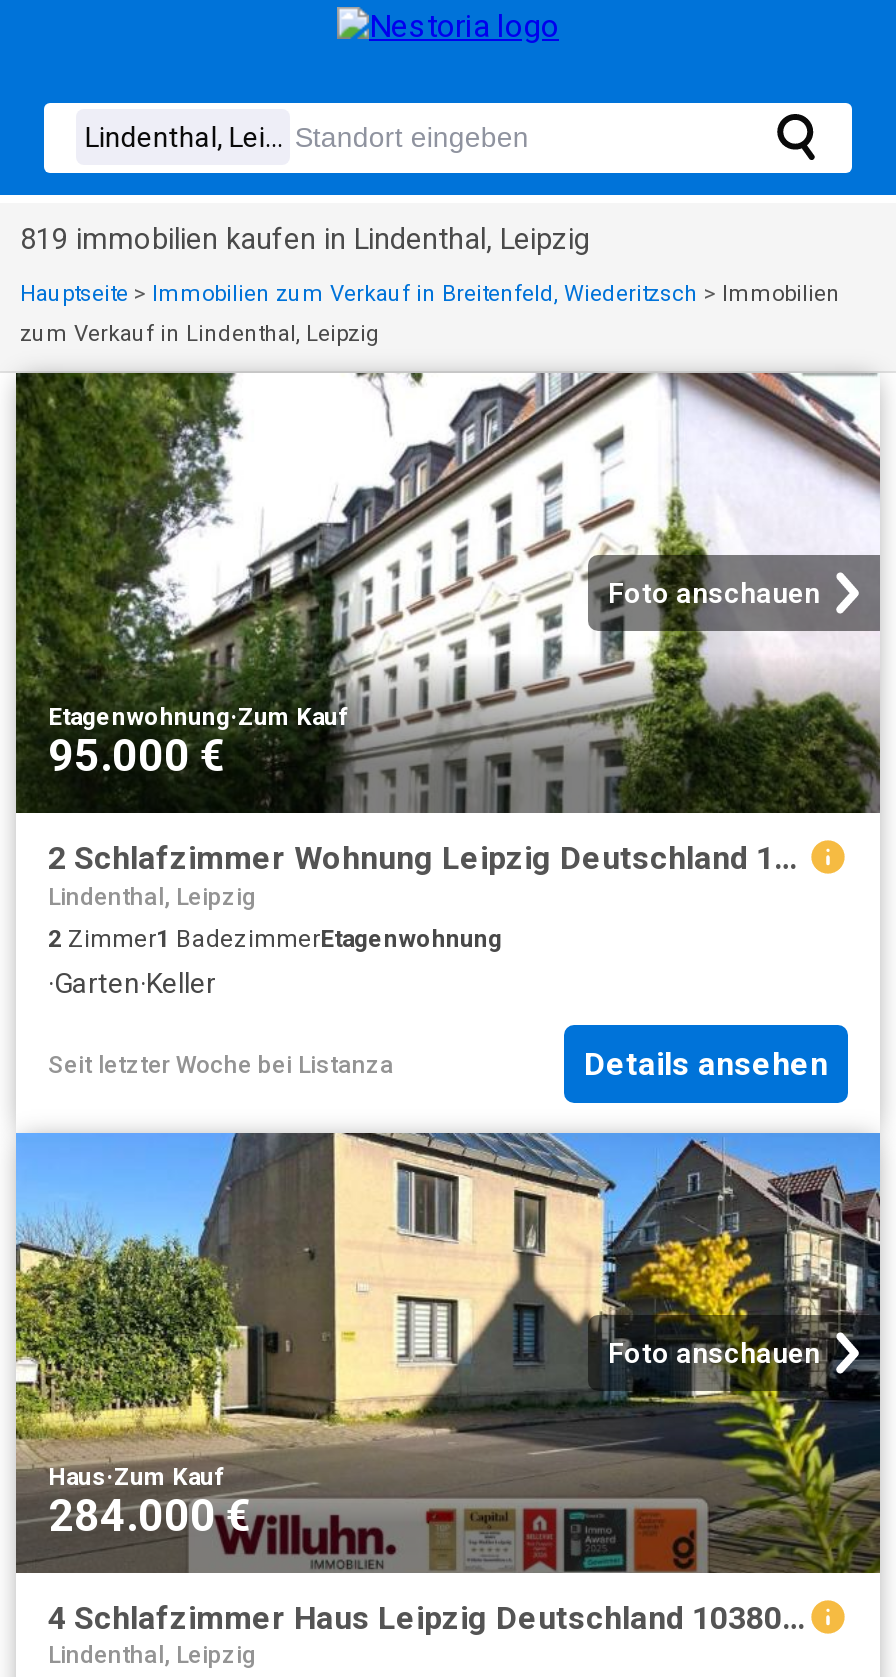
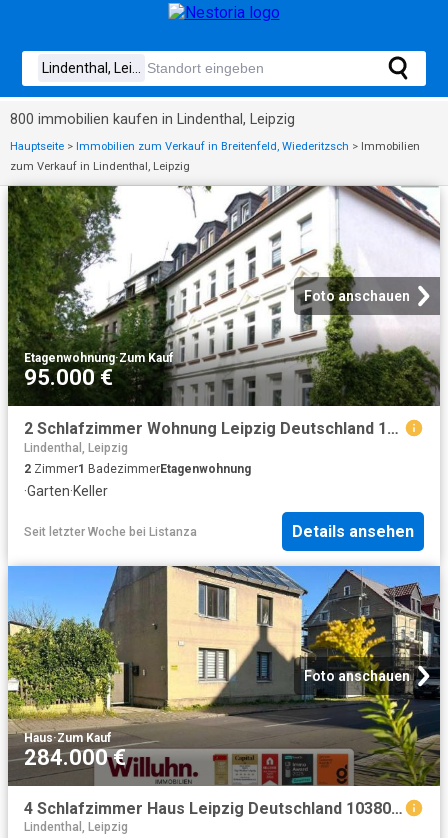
[20,223,590,257] 819 immobilien kaufen in Lindenthal, Leipzig -> [10,111,295,128] 800 immobilien kaufen in Lindenthal, Leipzig

